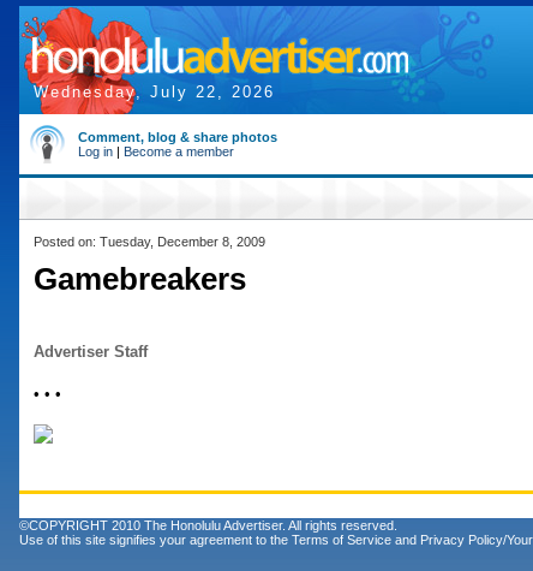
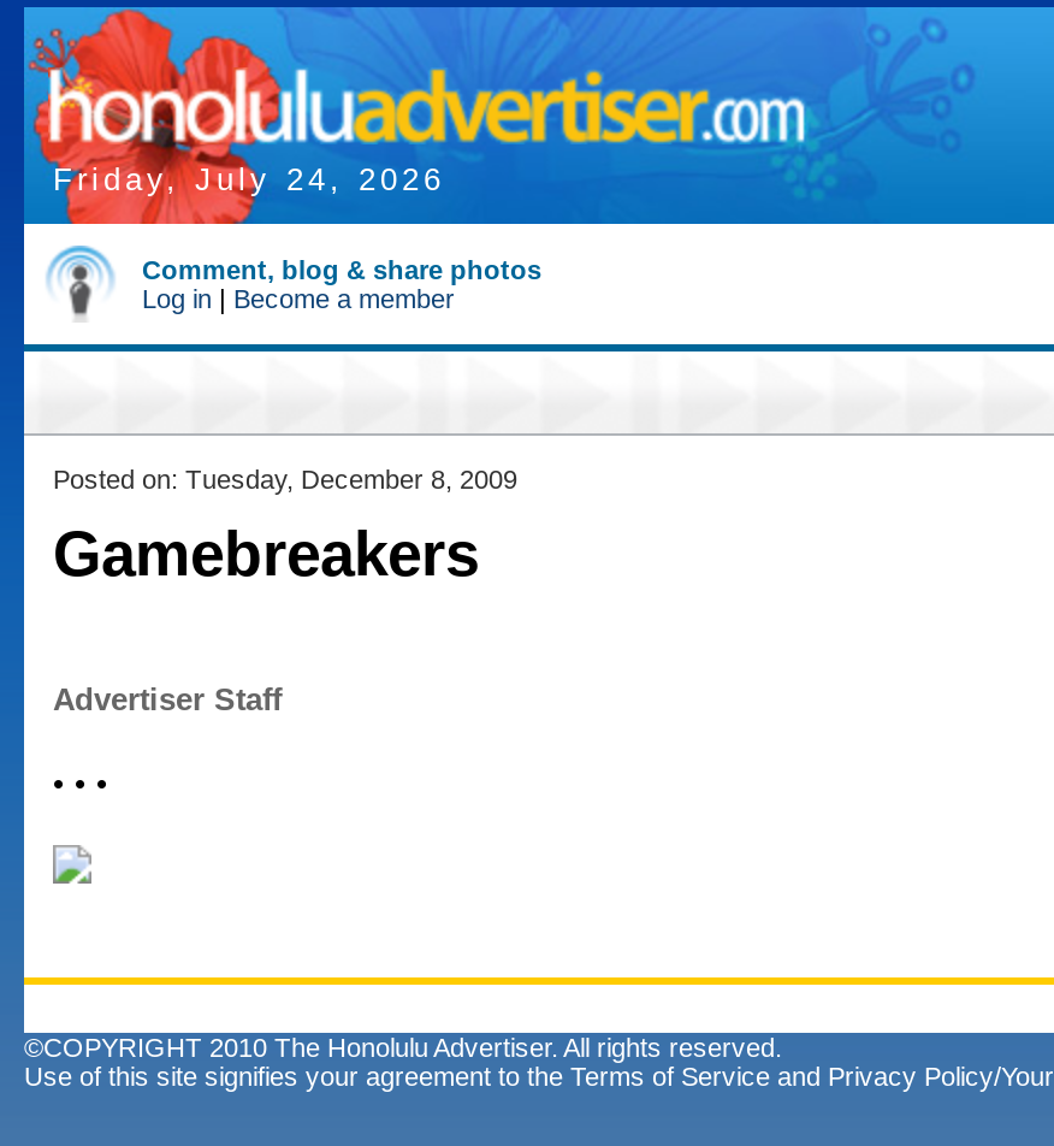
[34,83,275,101] Wednesday, July 22, 2026 -> [53,161,445,197] Friday, July 24, 2026

